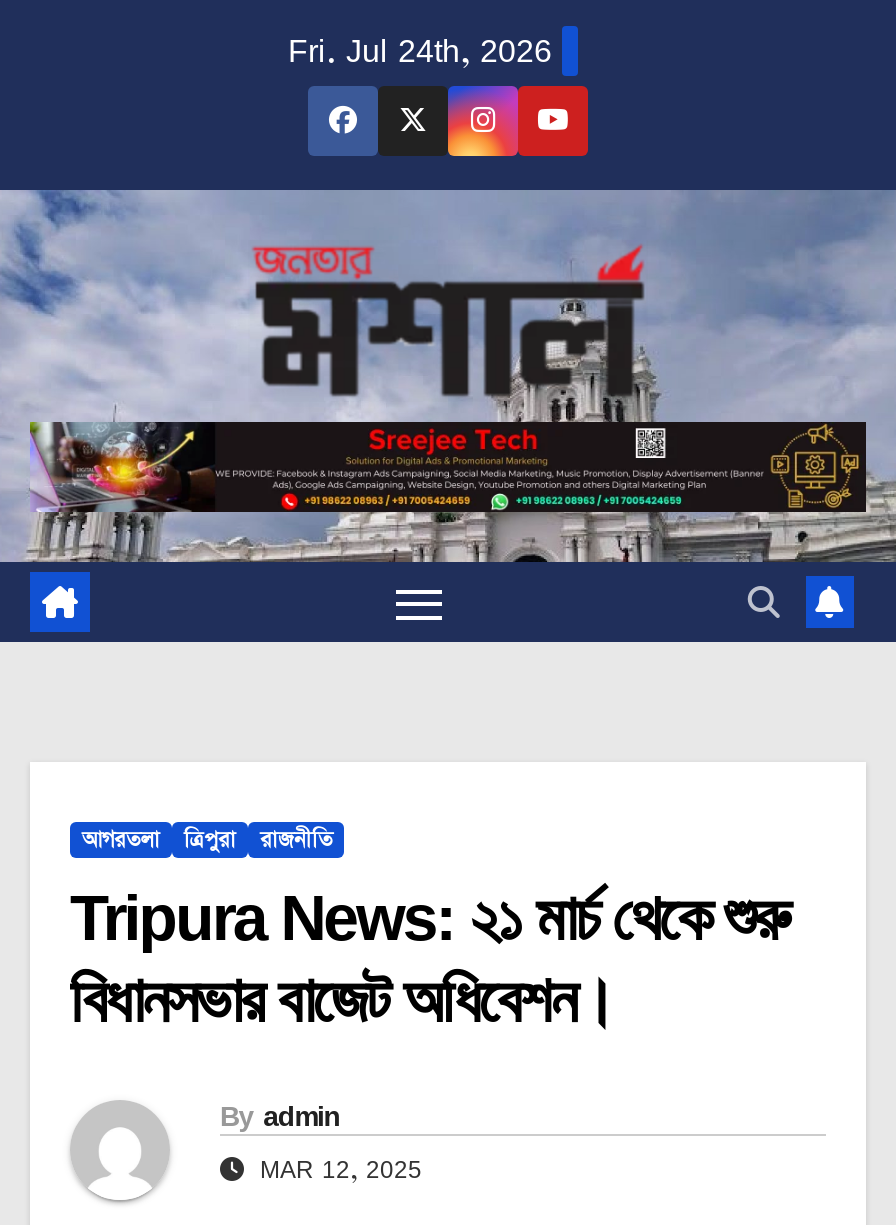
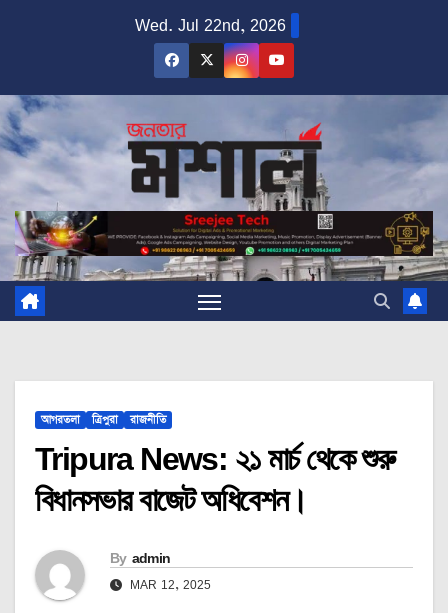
[288,26,552,74] Fri. Jul 24th, 2026 -> [134,13,285,37] Wed. Jul 22nd, 2026

